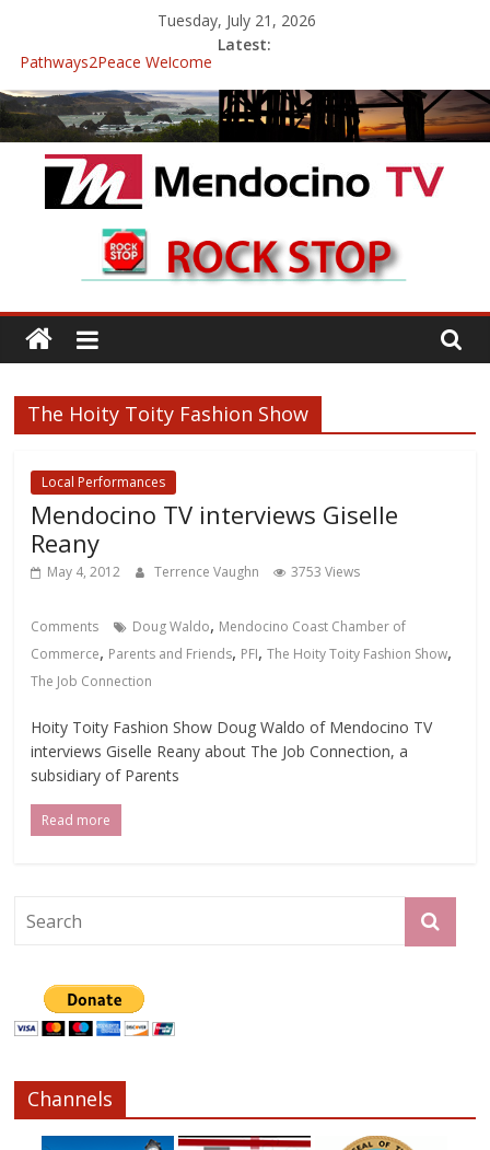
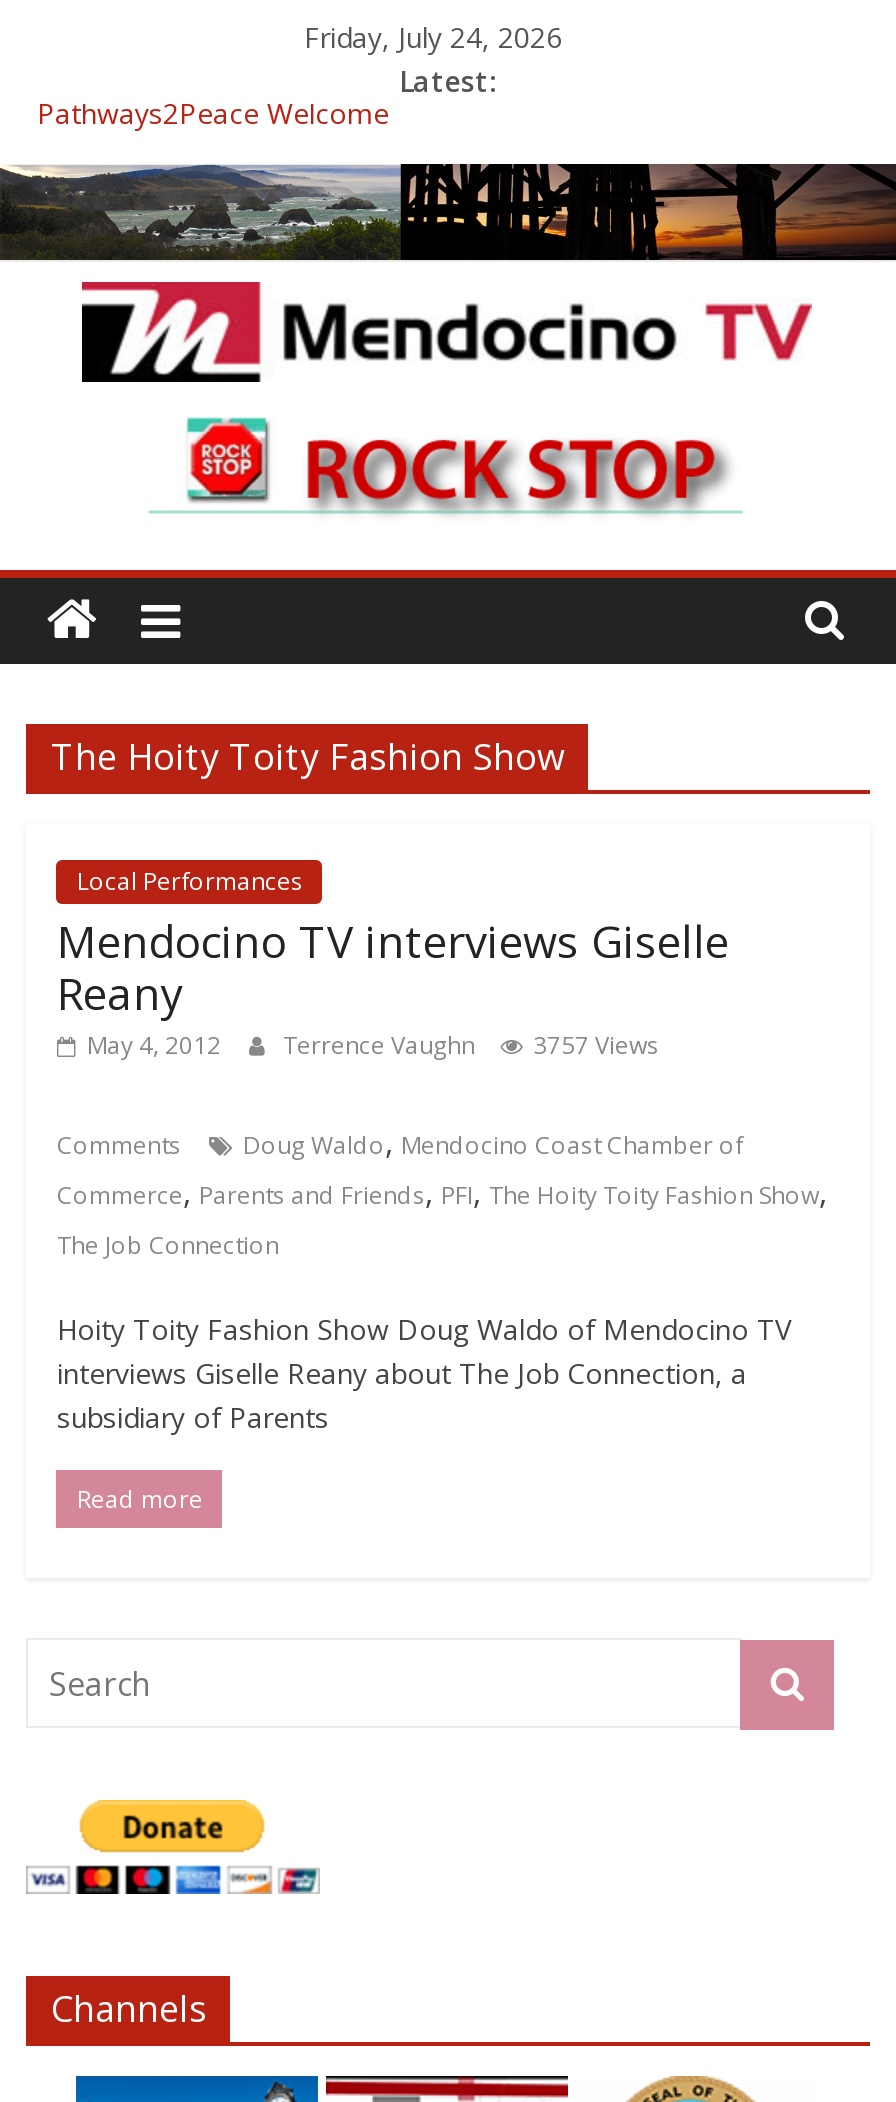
[157,10,316,31] Tuesday, July 21, 2026 -> [304,18,562,56] Friday, July 24, 2026
[47,562,360,581] May 4, 2012 Terrence Vaughn 3753 Views -> [87,1027,659,1061] May 4, 2012 Terrence Vaughn 3757 Views

